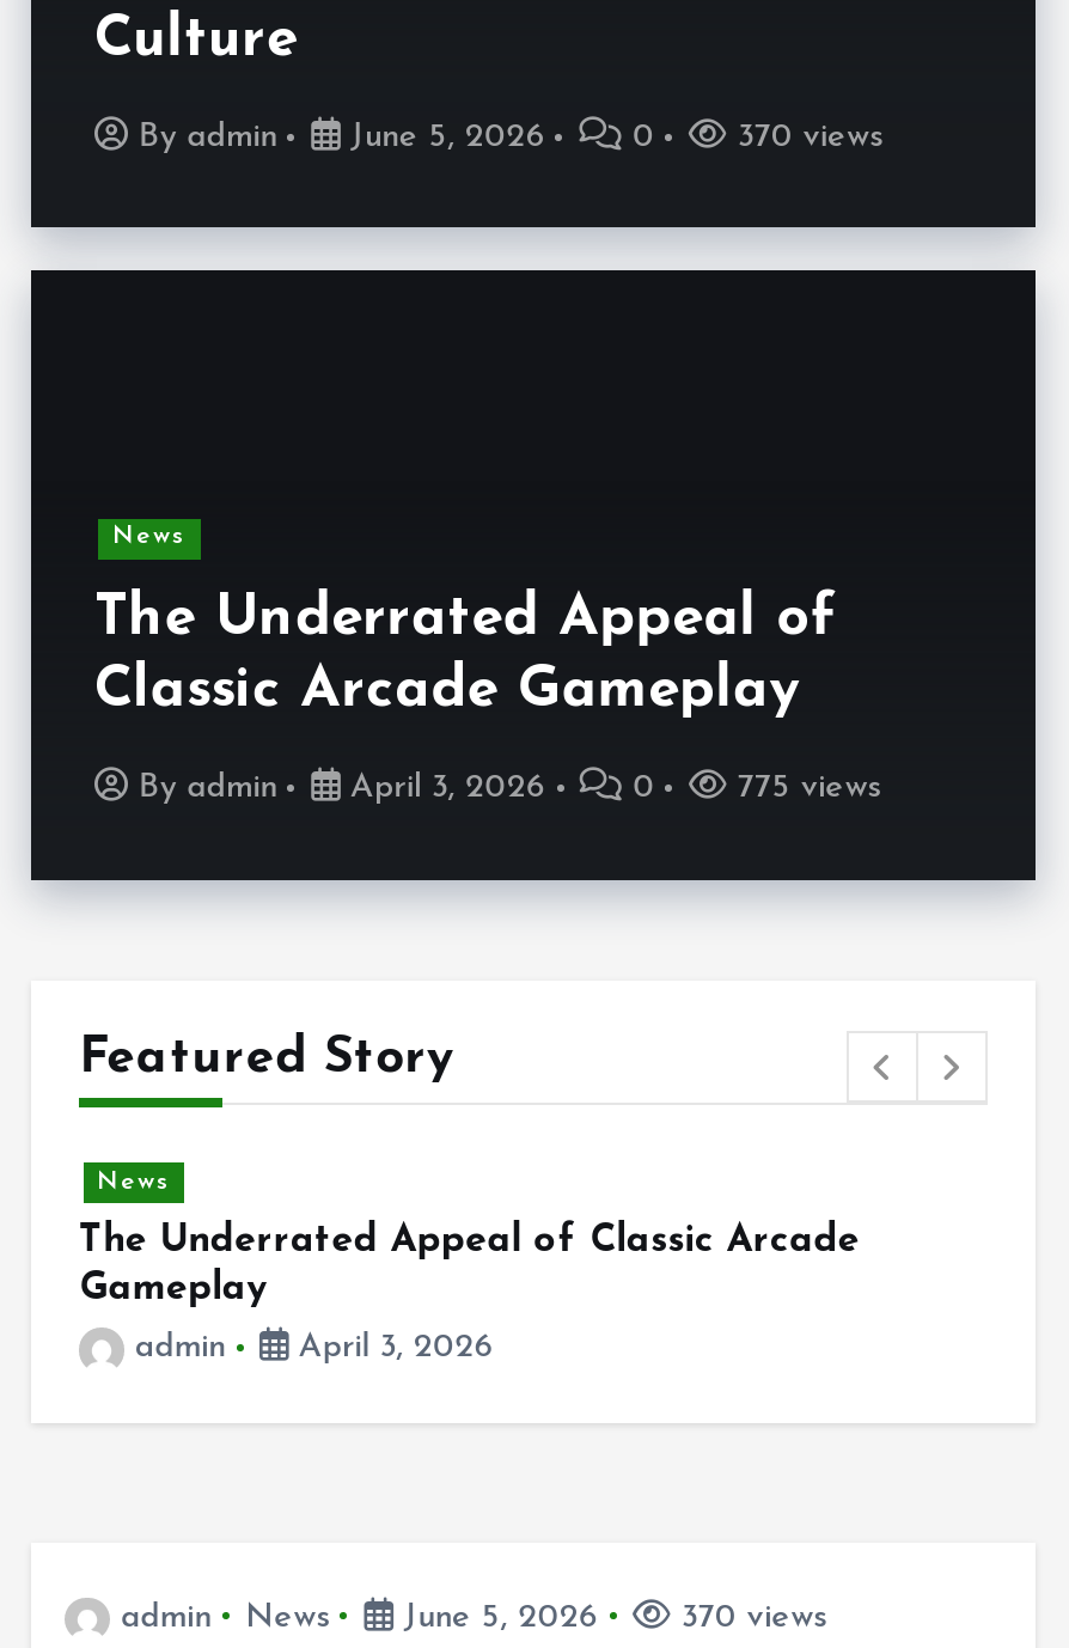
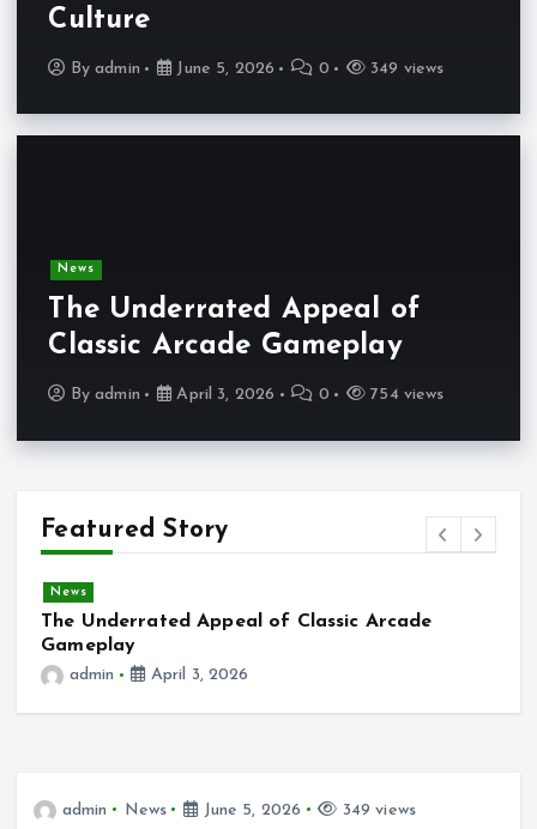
[727,119,884,155] 370 views -> [366,60,444,78] 349 views
[727,771,882,807] 775 views -> [366,386,444,404] 754 views
[671,1599,827,1635] 370 views -> [338,801,416,819] 349 views

